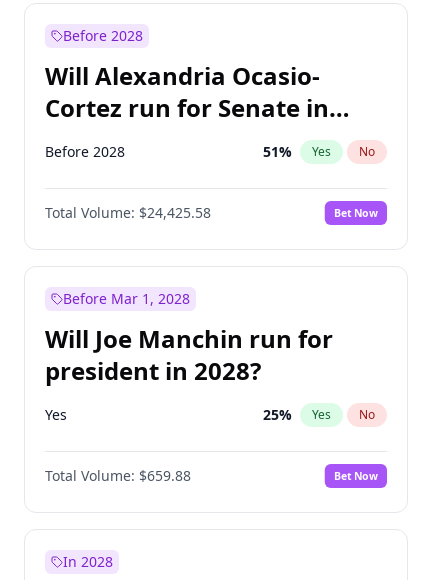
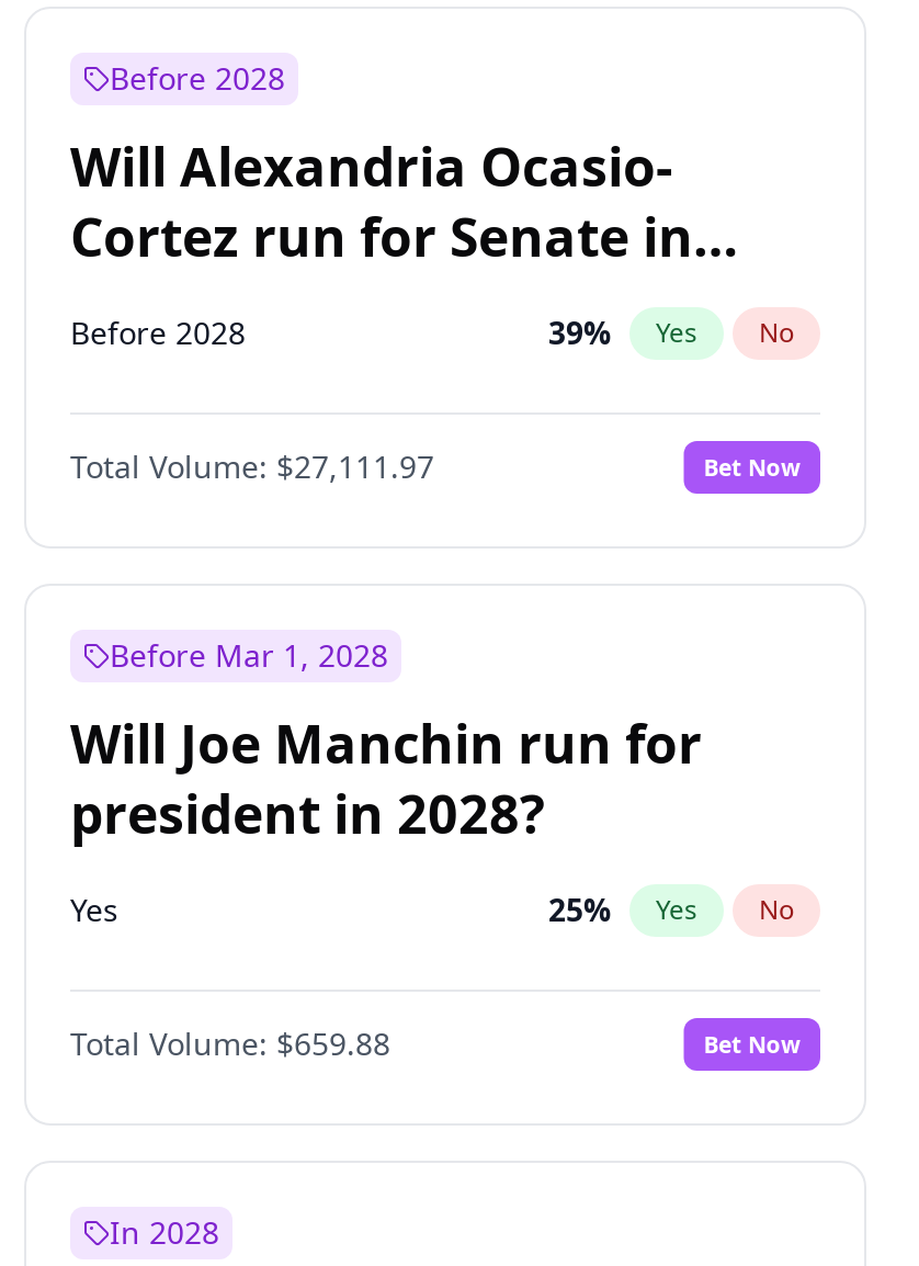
[263,142,375,161] 51% Yes No -> [548,312,794,353] 39% Yes No
[45,203,211,222] Total Volume: $24,425.58 -> [70,445,434,487] Total Volume: $27,111.97

